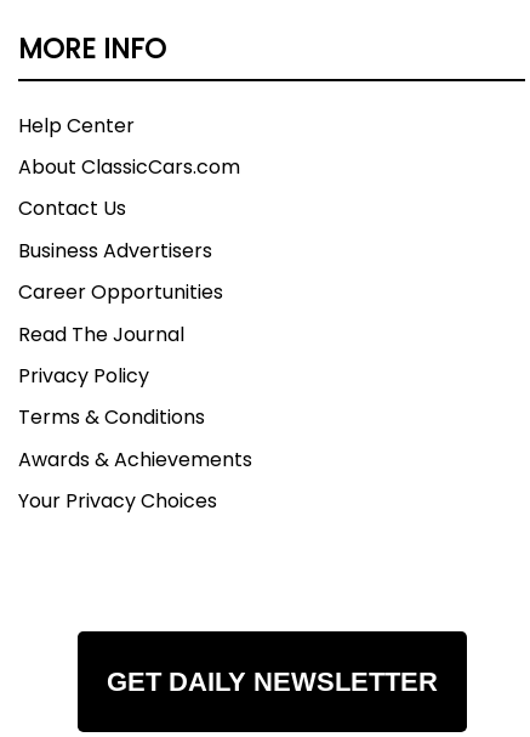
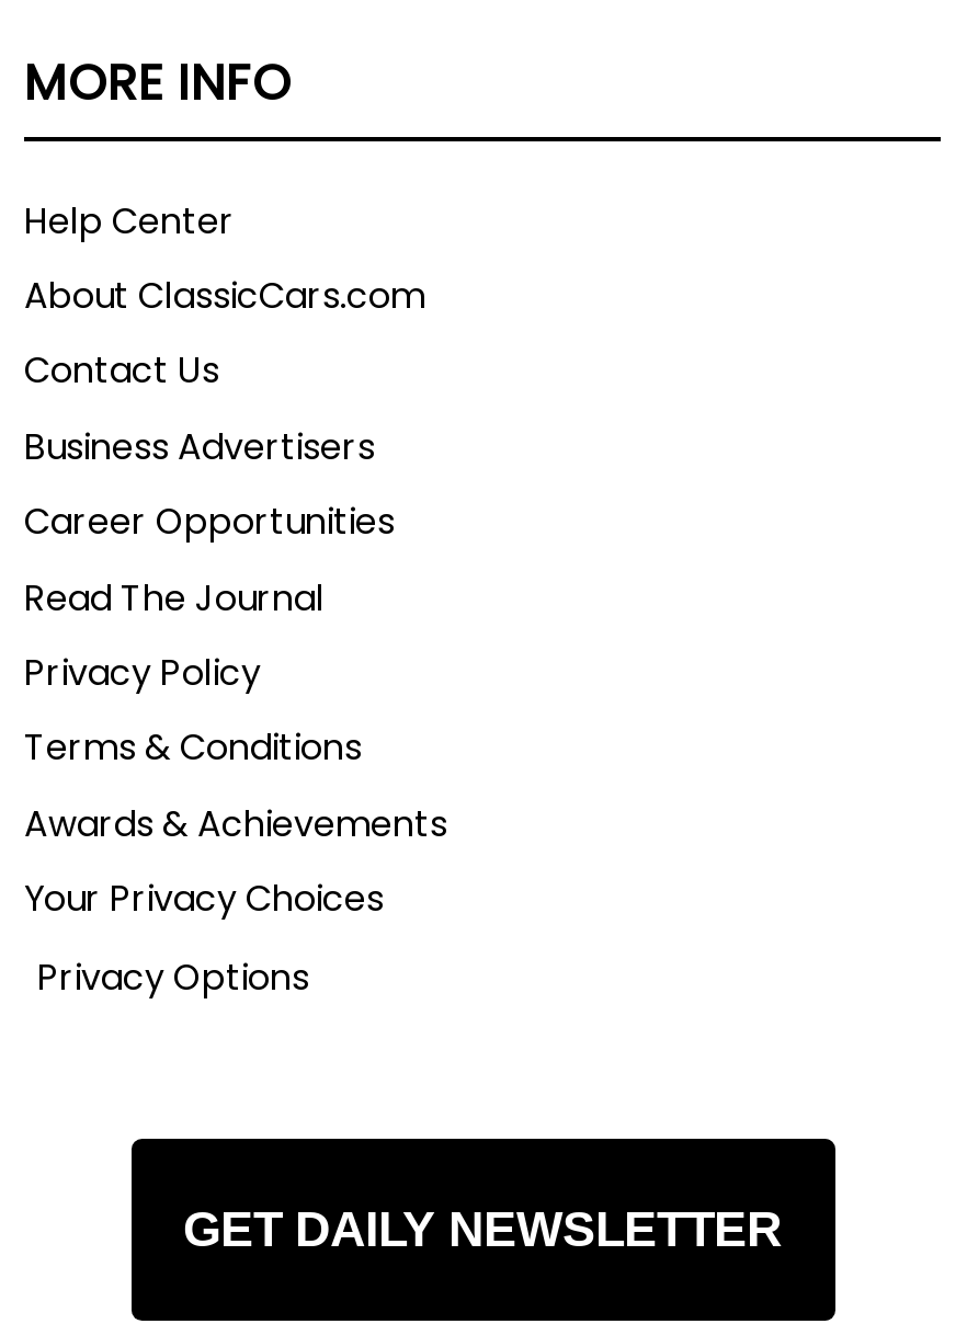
none -> [37,952,309,1002] Privacy Options

